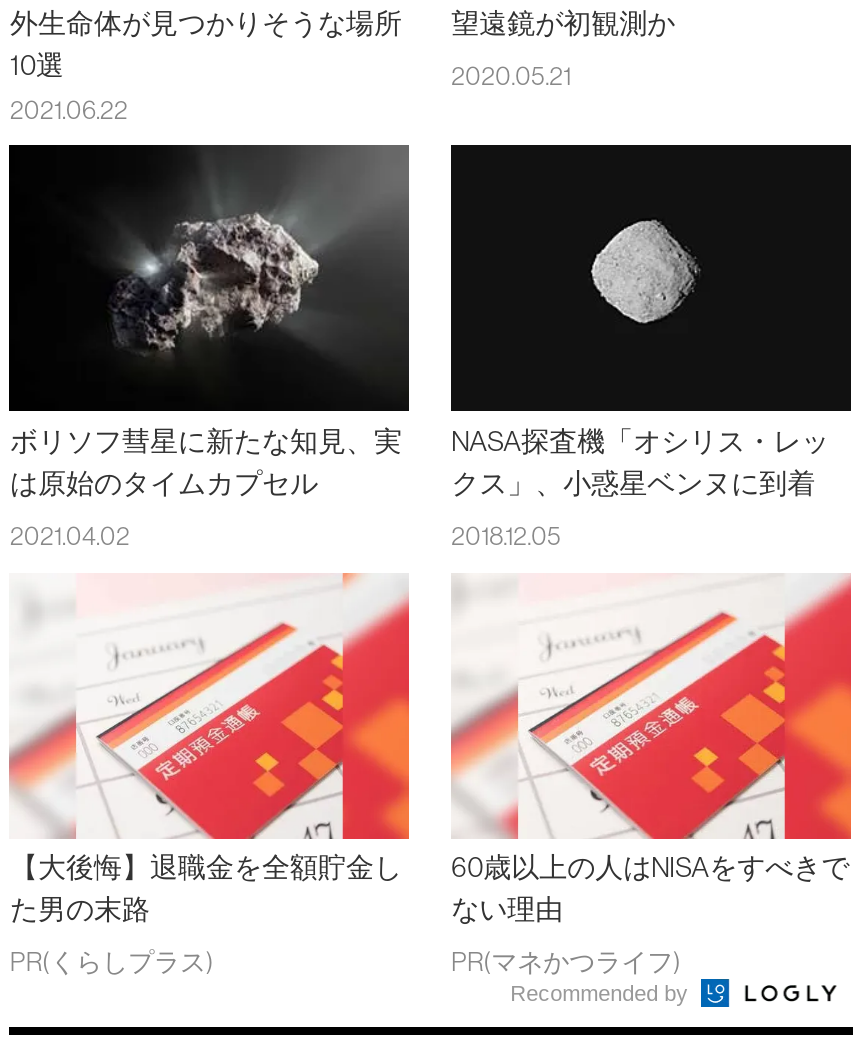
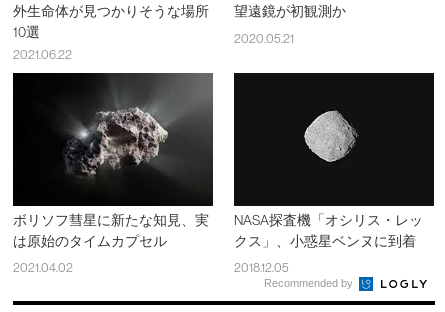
[9,572,411,977] [image] | 【大後悔】退職金を全額貯金し | た男の末路 | PR(くらしプラス) -> none
[451,572,853,977] [image] | 60歳以上の人はNISAをすべきで | ない理由 | PR(マネかつライフ) -> none

